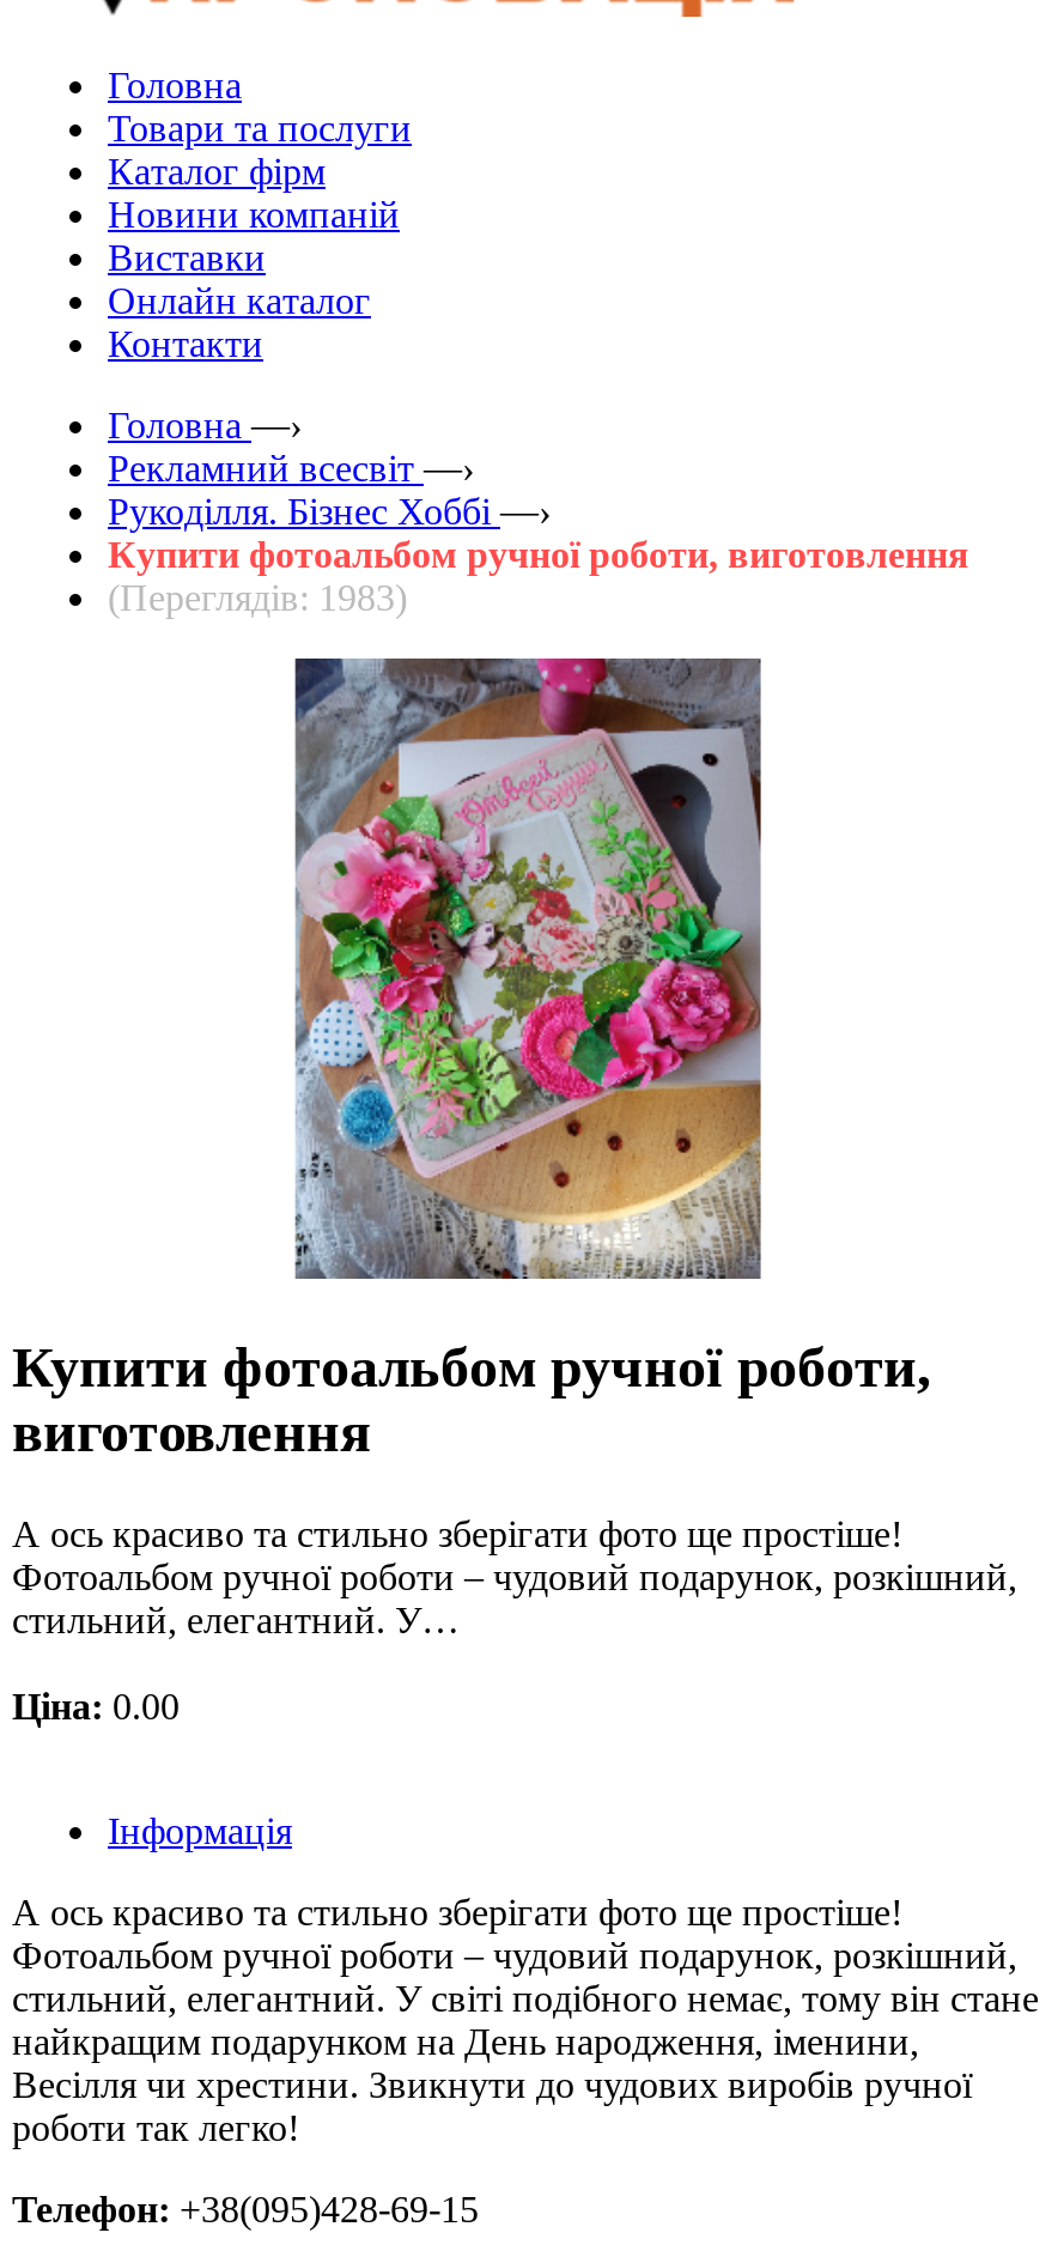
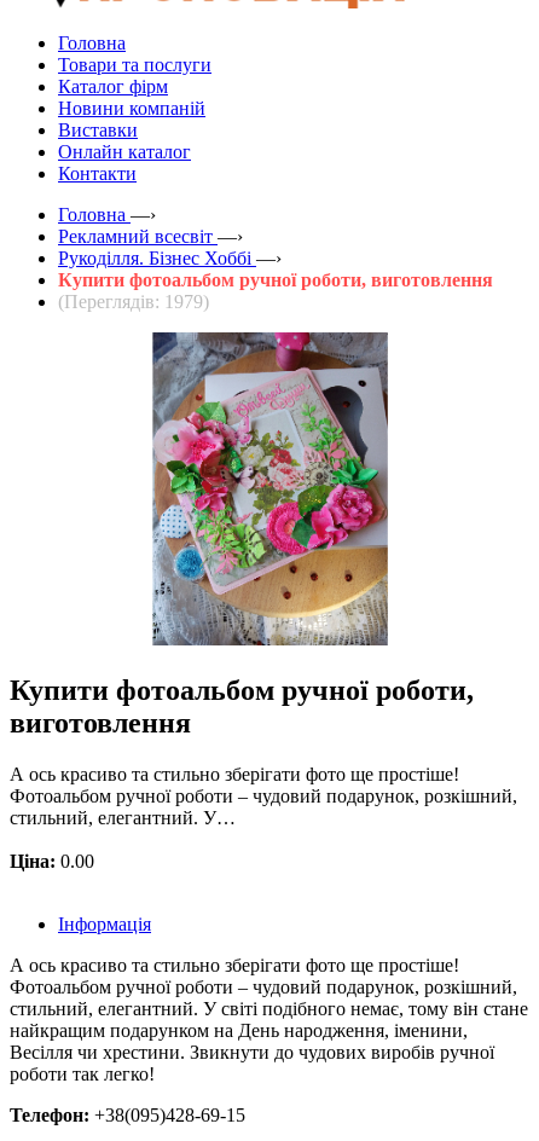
[108,576,407,617] (Переглядів: 1983) -> [58,291,209,311] (Переглядів: 1979)

